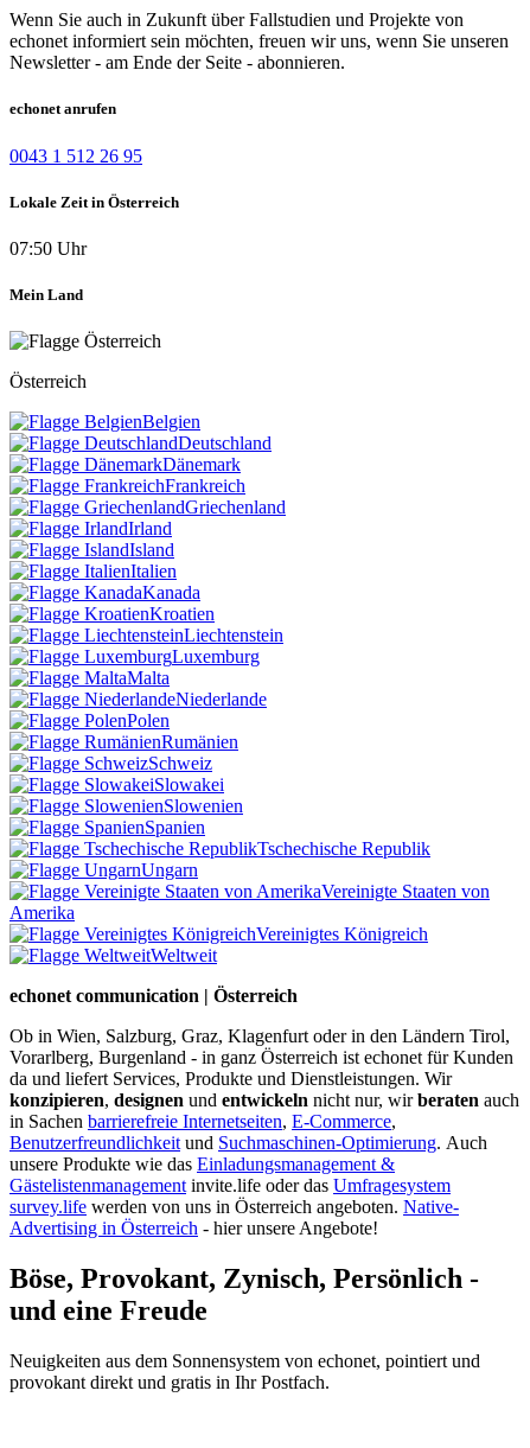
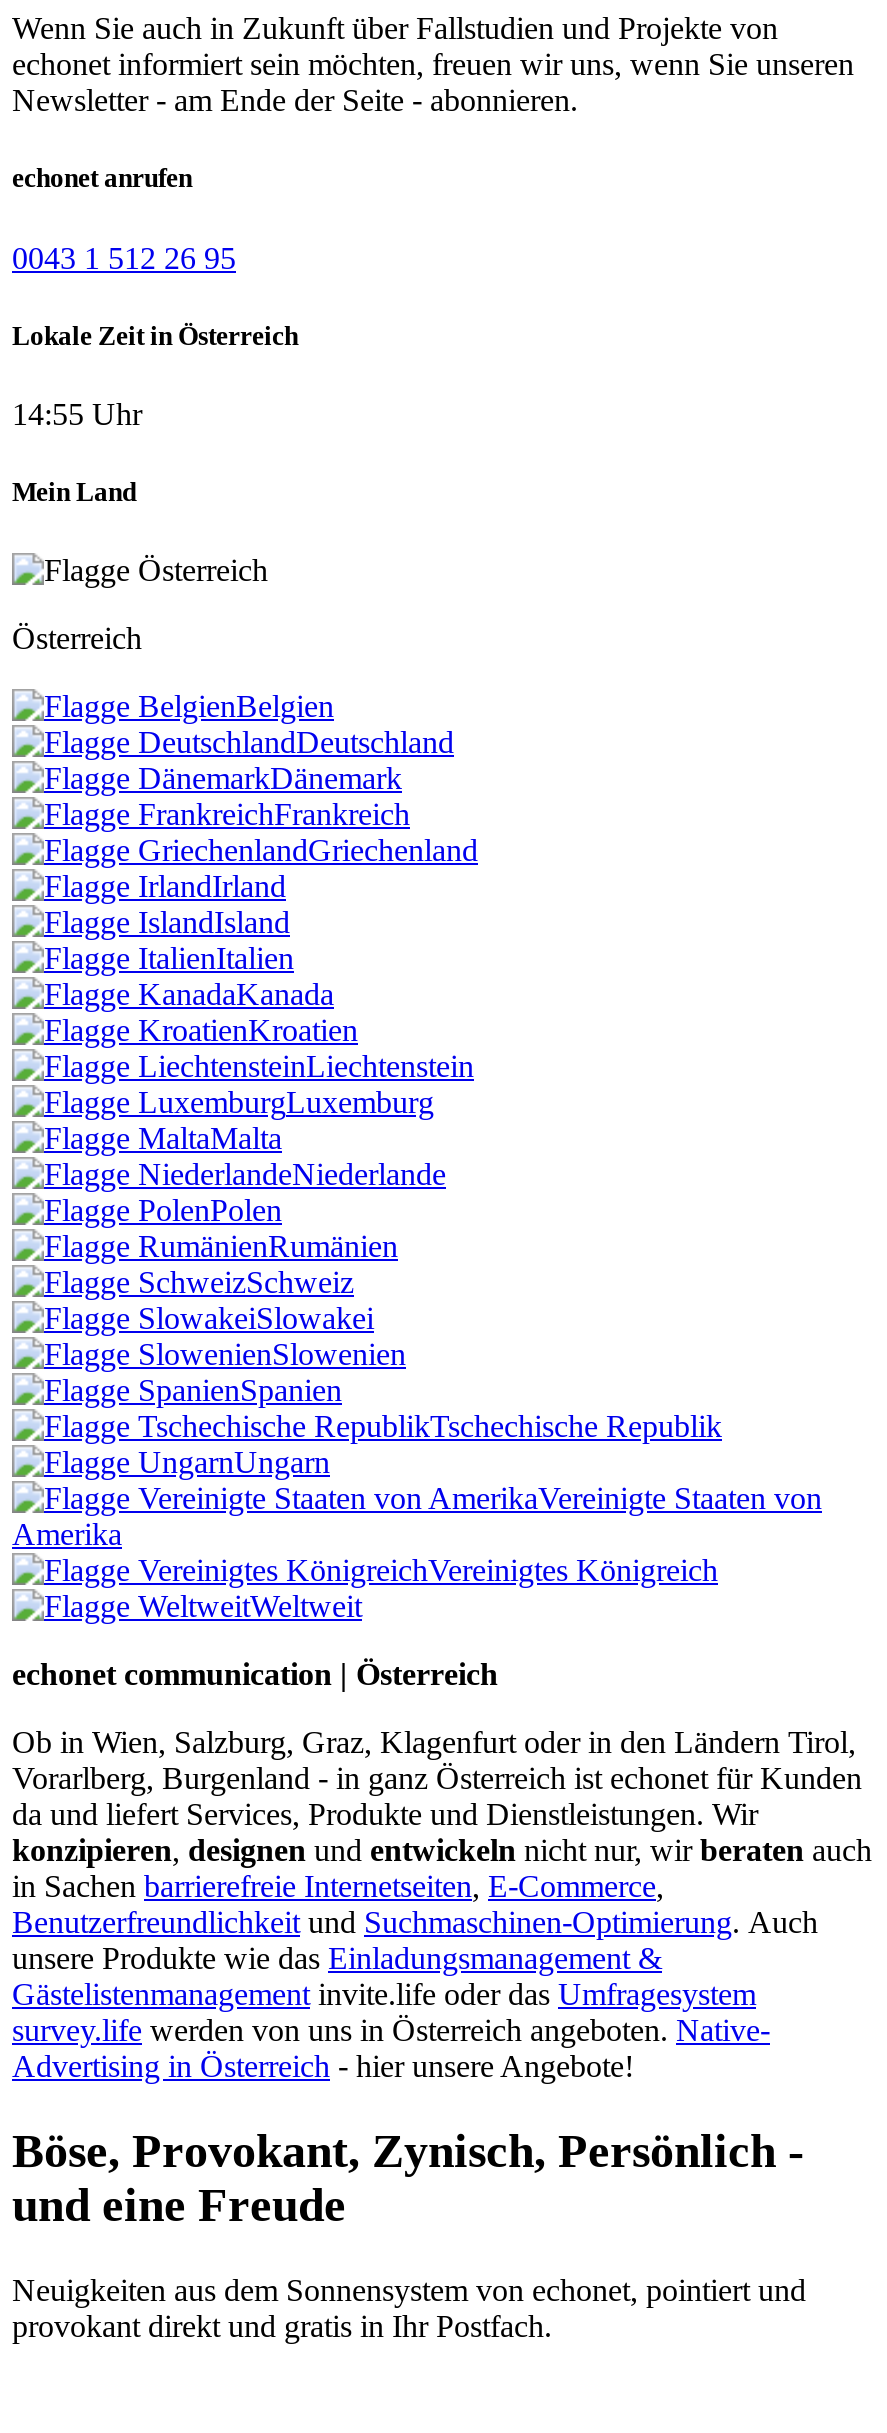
[9,238,87,258] 07:50 Uhr -> [12,397,142,431] 14:55 Uhr

